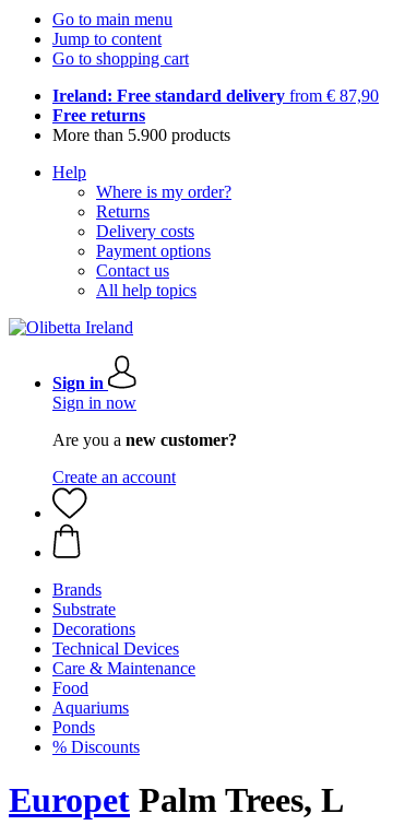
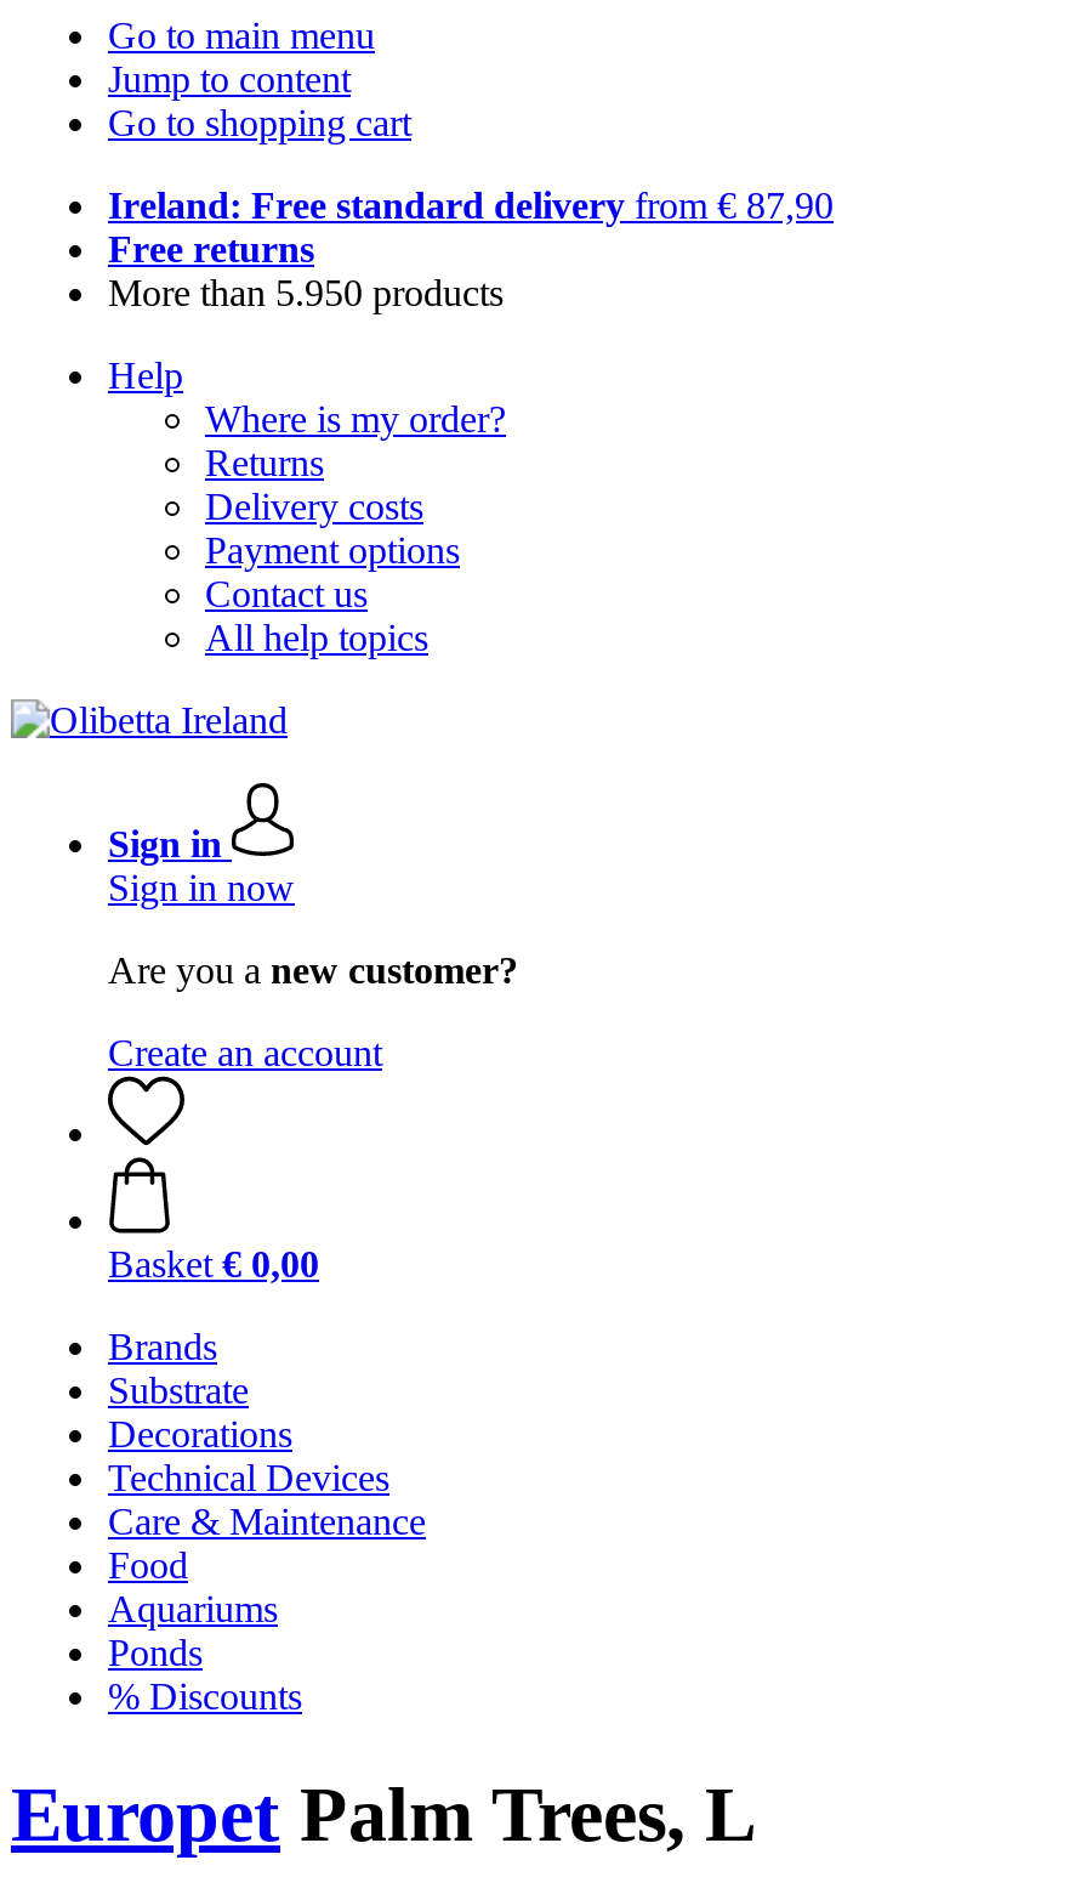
[52,126,230,144] More than 5.900 products -> [108,272,504,313] More than 5.950 products
none -> [108,1243,319,1285] Basket € 0,00

